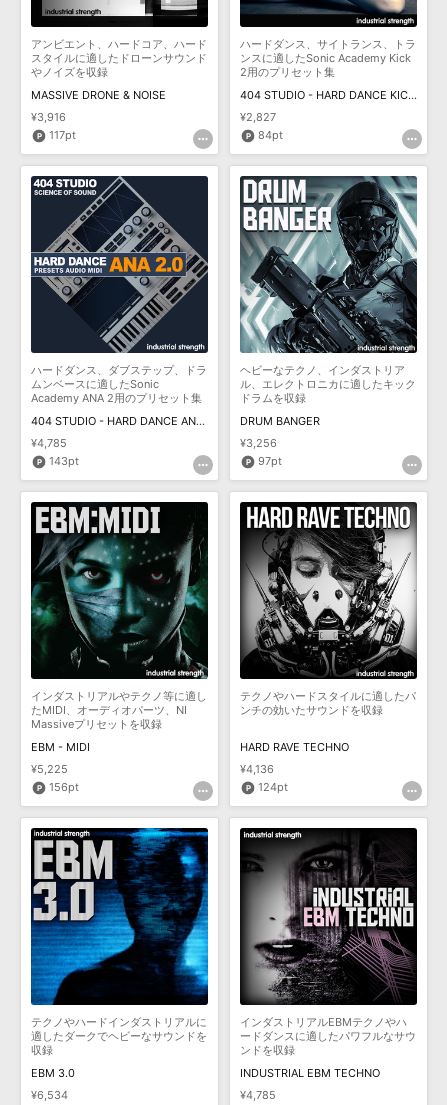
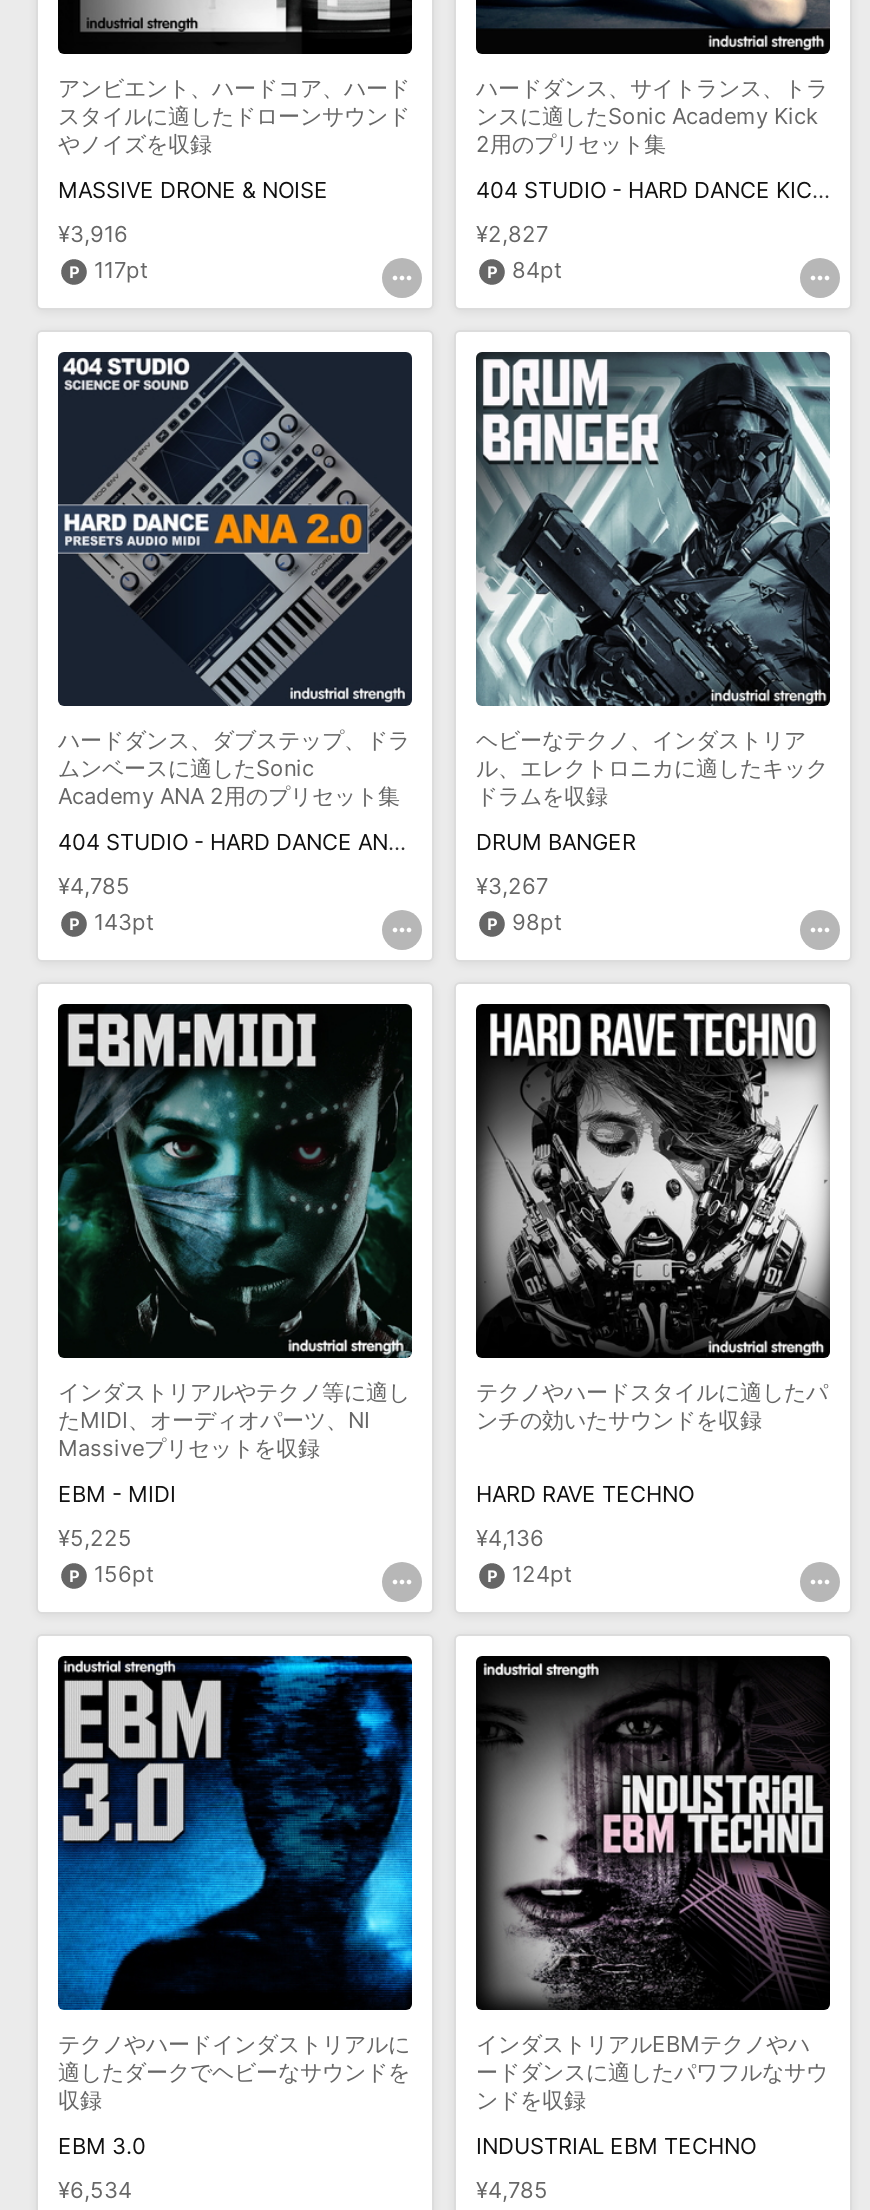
[240,436,282,468] ¥3,256 | 97pt -> [476,872,562,937] ¥3,267 | 98pt

